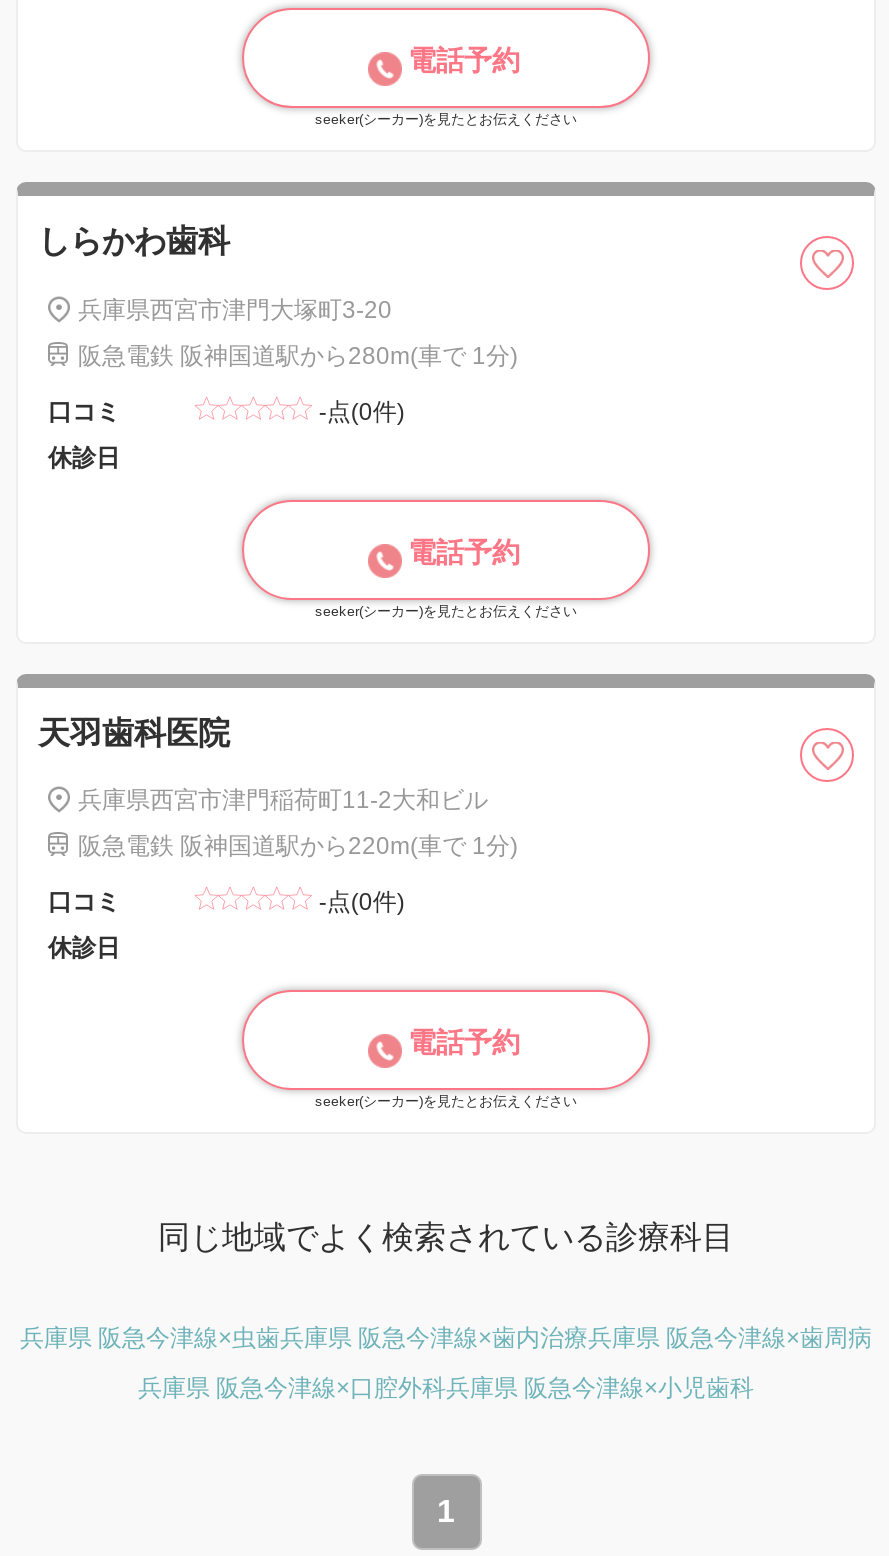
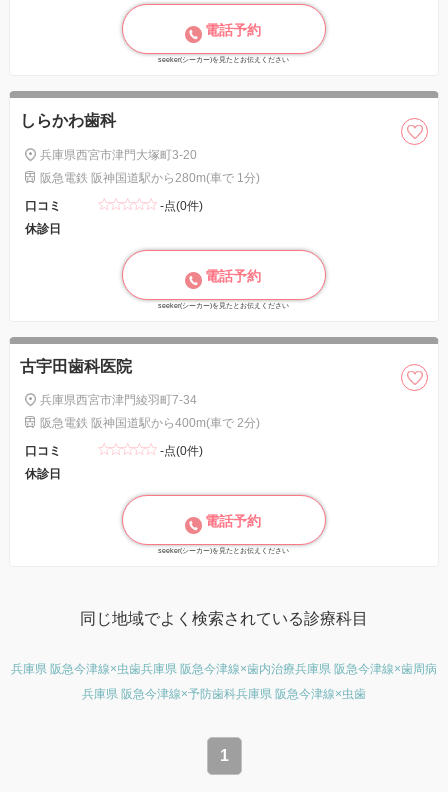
[38,715,230,749] 天羽歯科医院 -> [20,357,132,374] 古宇田歯科医院
[78,786,488,814] 兵庫県西宮市津門稲荷町11-2大和ビル -> [40,393,197,407] 兵庫県西宮市津門綾羽町7-34
[78,832,518,860] 阪急電鉄 阪神国道駅から220m(車で 1分) -> [40,416,260,430] 阪急電鉄 阪神国道駅から400m(車で 2分)
[138,1374,754,1402] 兵庫県 阪急今津線×口腔外科兵庫県 阪急今津線×小児歯科 -> [82,687,366,701] 兵庫県 阪急今津線×予防歯科兵庫県 阪急今津線×虫歯

